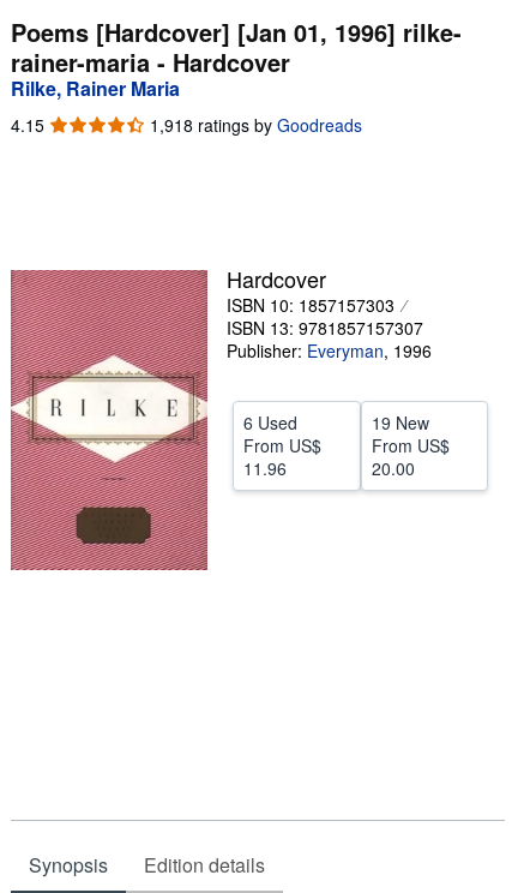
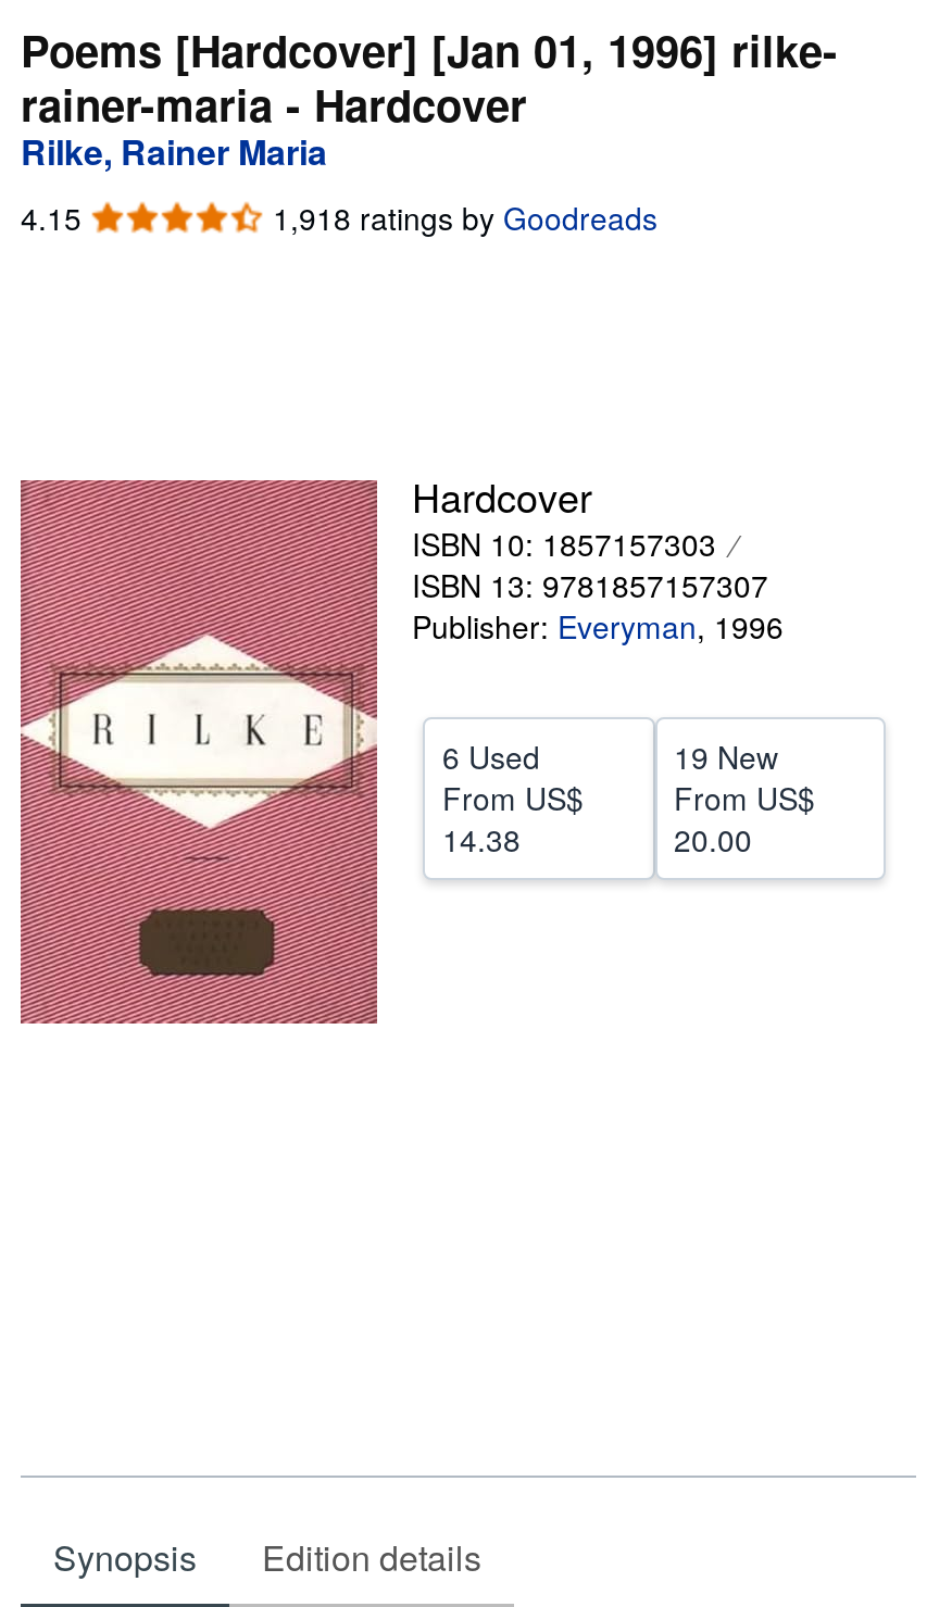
[243,456,287,480] 11.96 -> [442,817,521,861] 14.38

